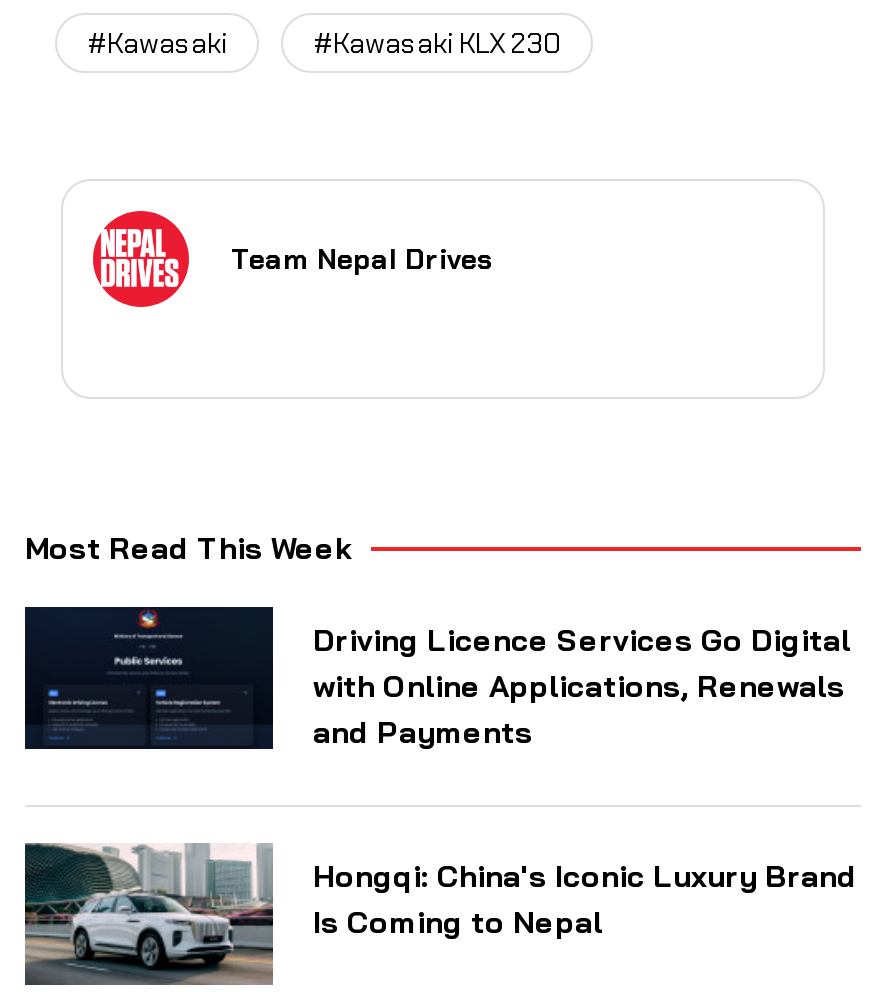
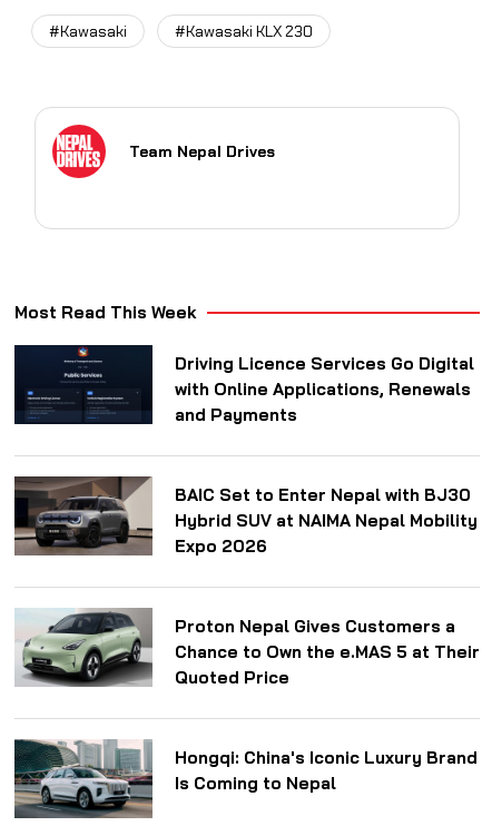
none -> [14,475,478,557] [image] | BAIC Set to Enter Nepal with BJ30 | Hybrid SUV at NAIMA Nepal Mobility | Expo 2026
none -> [14,608,480,688] [image] | Proton Nepal Gives Customers a | Chance to Own the e.MAS 5 at Their | Quoted Price

